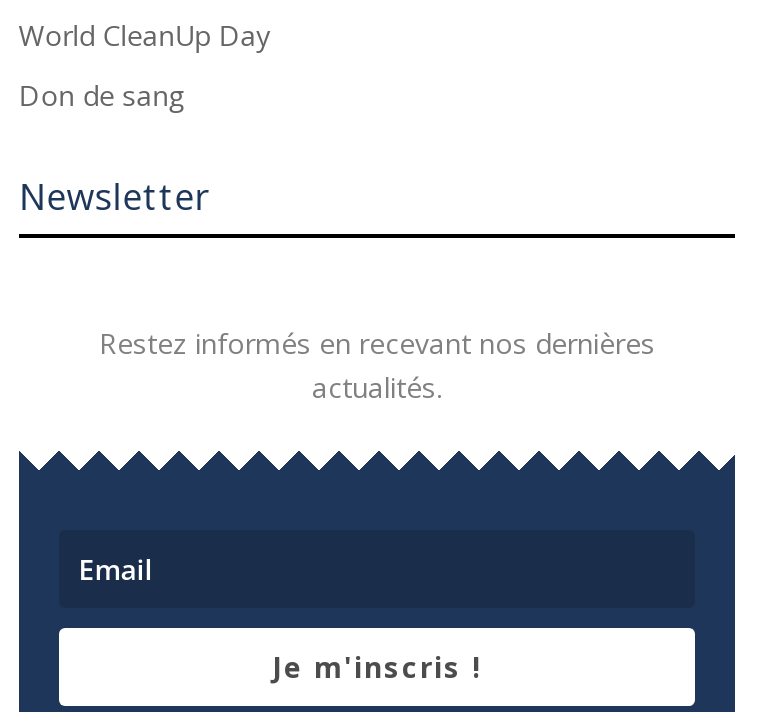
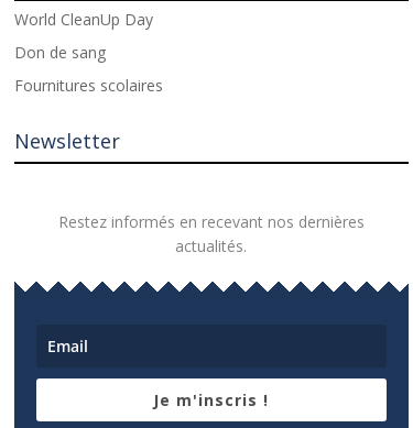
none -> [14,74,163,95] Fournitures scolaires

